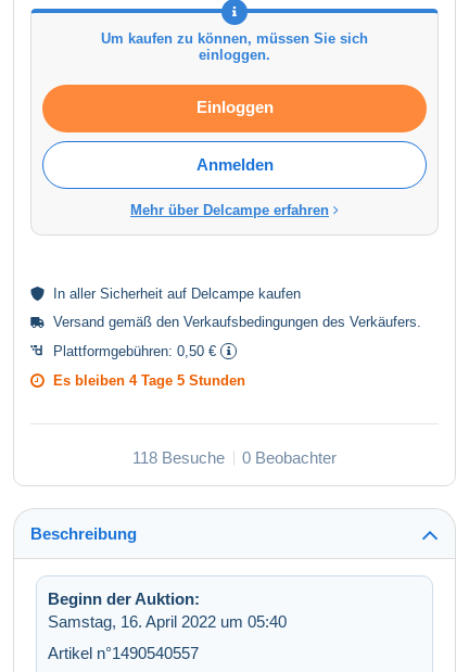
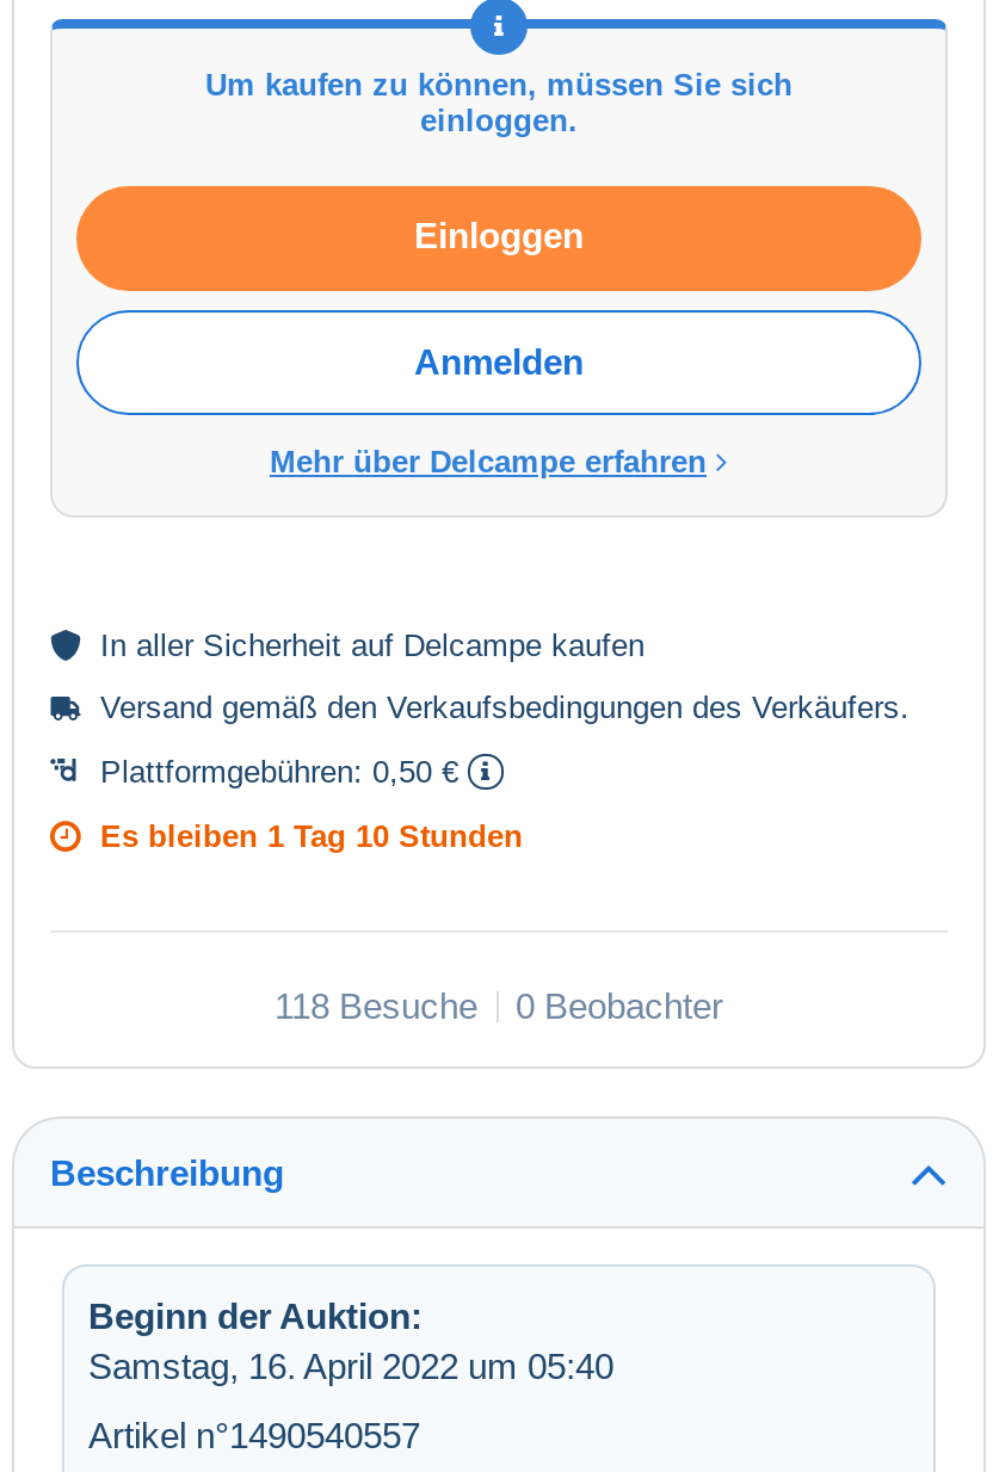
[53,373,245,389] Es bleiben 4 Tage 5 Stunden -> [100,819,523,855] Es bleiben 1 Tag 10 Stunden

